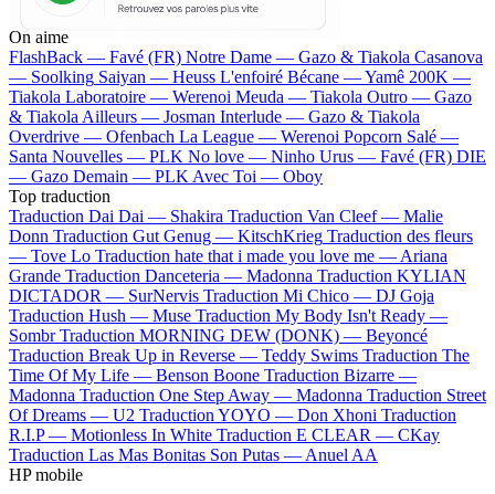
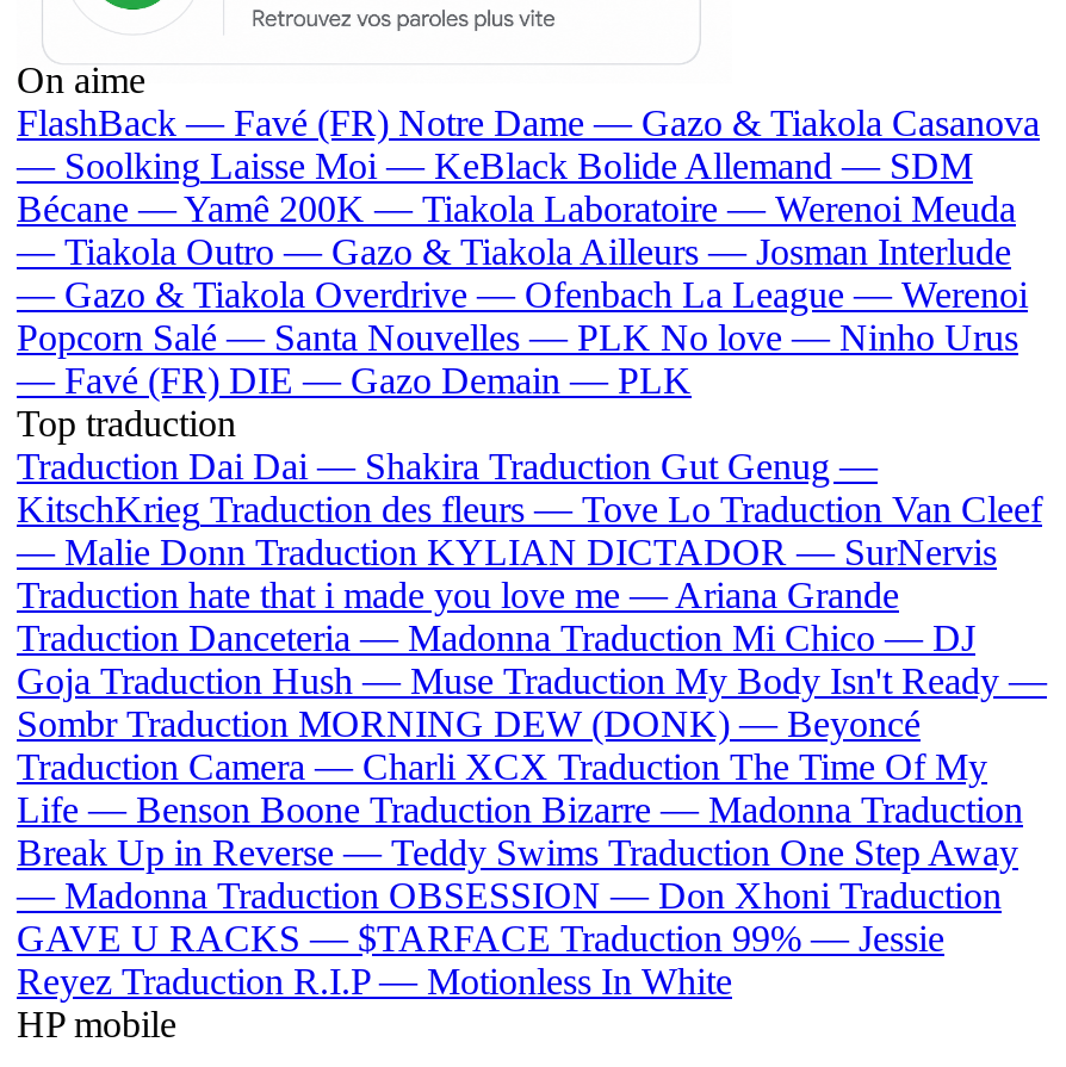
[9,67,486,185] — Soolking Saiyan — Heuss L'enfoiré Bécane — Yamê 200K — | Tiakola Laboratoire — Werenoi Meuda — Tiakola Outro — Gazo | & Tiakola Ailleurs — Josman Interlude — Gazo & Tiakola | Overdrive — Ofenbach La League — Werenoi Popcorn Salé — | Santa Nouvelles — PLK No love — Ninho Urus — Favé (FR) DIE | — Gazo Demain — PLK Avec Toi — Oboy -> [17,144,1028,399] — Soolking Laisse Moi — KeBlack Bolide Allemand — SDM | Bécane — Yamê 200K — Tiakola Laboratoire — Werenoi Meuda | — Tiakola Outro — Gazo & Tiakola Ailleurs — Josman Interlude | — Gazo & Tiakola Overdrive — Ofenbach La League — Werenoi | Popcorn Salé — Santa Nouvelles — PLK No love — Ninho Urus | —Favé (FR) DIE — Gazo Demain — PLK
[9,206,473,324] Traduction Dai Dai — Shakira Traduction Van Cleef — Malie | Donn Traduction Gut Genug — KitschKrieg Traduction des fleurs | — Tove Lo Traduction hate that i made you love me — Ariana | Grande Traduction Danceteria — Madonna Traduction KYLIAN | DICTADOR — SurNervis Traduction Mi Chico — DJ Goja | Traduction Hush — Muse Traduction My Body Isn't Ready — -> [17,445,1047,700] Traduction Dai Dai — Shakira Traduction Gut Genug — | KitschKrieg Traduction des fleurs — Tove Lo Traduction Van Cleef | — Malie Donn Traduction KYLIAN DICTADOR — SurNervis | Traduction hate that i made you love me — Ariana Grande | Traduction Danceteria — Madonna Traduction Mi Chico — DJ | Goja Traduction Hush — Muse Traduction My Body Isn't Ready —
[9,345,486,464] Traduction Break Up in Reverse — Teddy Swims Traduction The | Time Of My Life — Benson Boone Traduction Bizarre — | Madonna Traduction One Step Away — Madonna Traduction Street | Of Dreams — U2 Traduction YOYO — Don Xhoni Traduction | R.I.P — Motionless In White Traduction E CLEAR — CKay | Traduction Las Mas Bonitas Son Putas — Anuel AA -> [17,745,1023,1000] Traduction Camera — Charli XCX Traduction The Time Of My | Life — Benson Boone Traduction Bizarre — Madonna Traduction | Break Up in Reverse — Teddy Swims Traduction One Step Away | — Madonna Traduction OBSESSION — Don Xhoni Traduction | GAVE U RACKS — $TARFACE Traduction 99% — Jessie | Reyez Traduction R.I.P — Motionless In White

